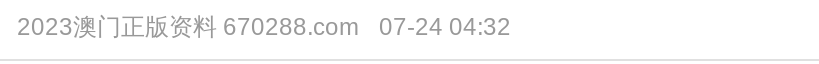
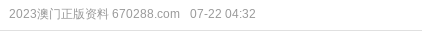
[17,13,511,41] 2023澳门正版资料 670288.com 07-24 04:32 -> [9,7,256,21] 2023澳门正版资料 670288.com 07-22 04:32

